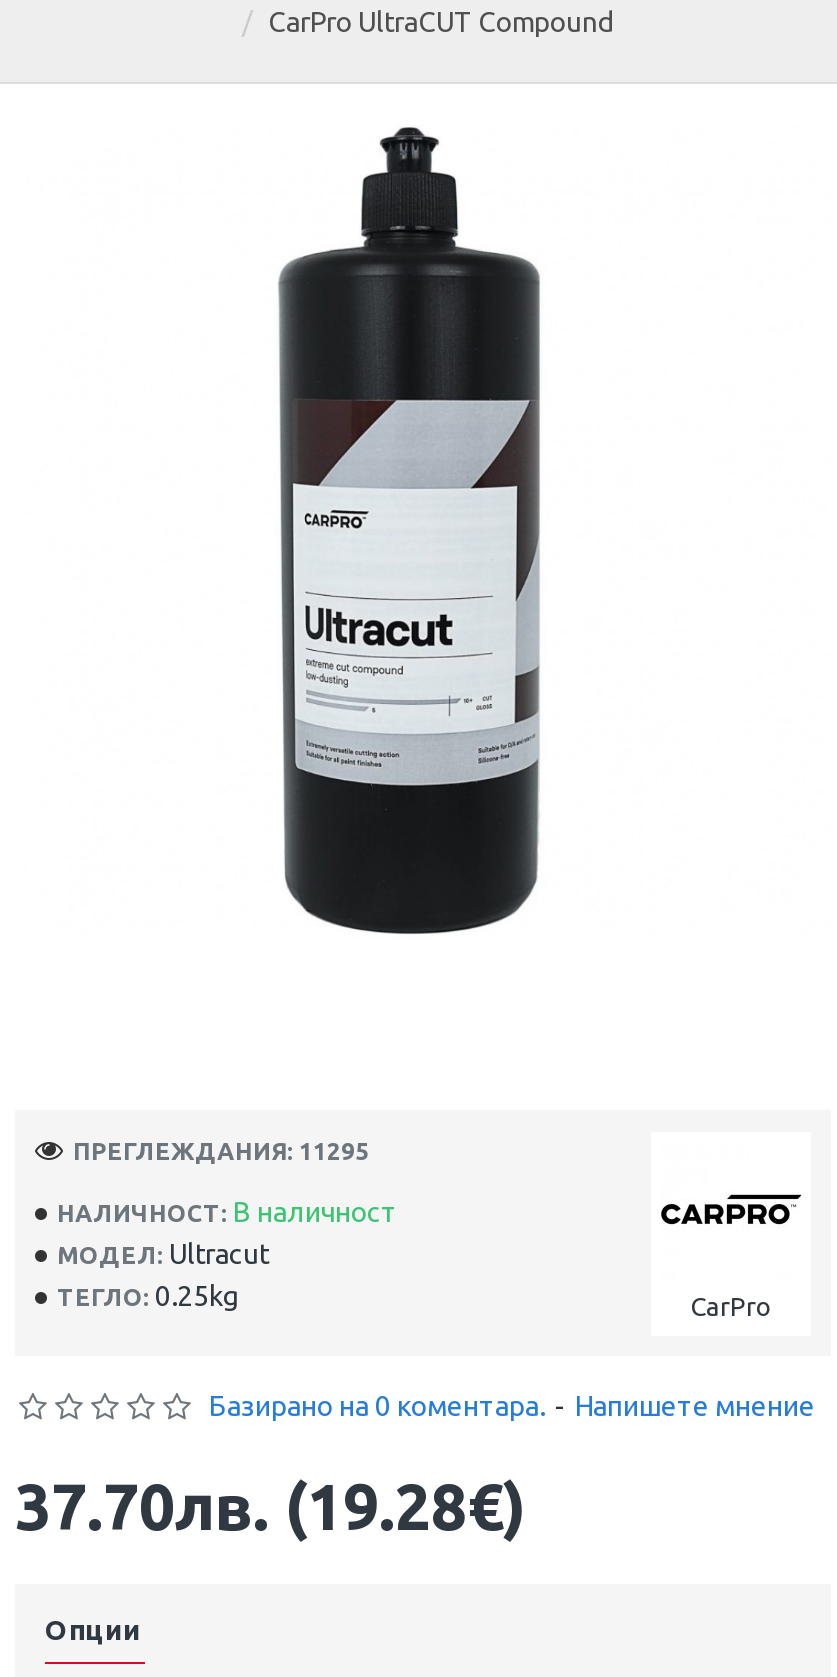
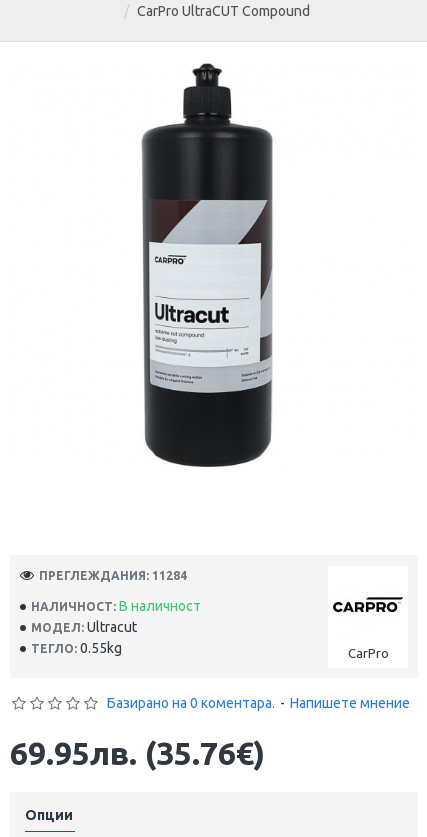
[73,1137,369,1163] ПРЕГЛЕЖДАНИЯ: 11295 -> [39,568,187,581] ПРЕГЛЕЖДАНИЯ: 11284
[57,1280,239,1312] ТЕГЛО: 0.25kg -> [31,640,122,656] ТЕГЛО: 0.55kg
[15,1470,525,1542] 37.70лв. (19.28€) -> [10,735,265,771] 69.95лв. (35.76€)

